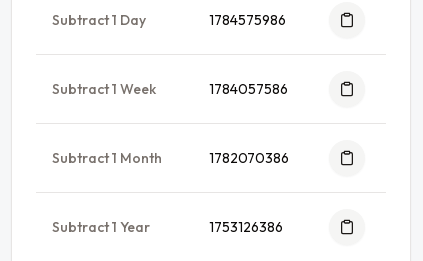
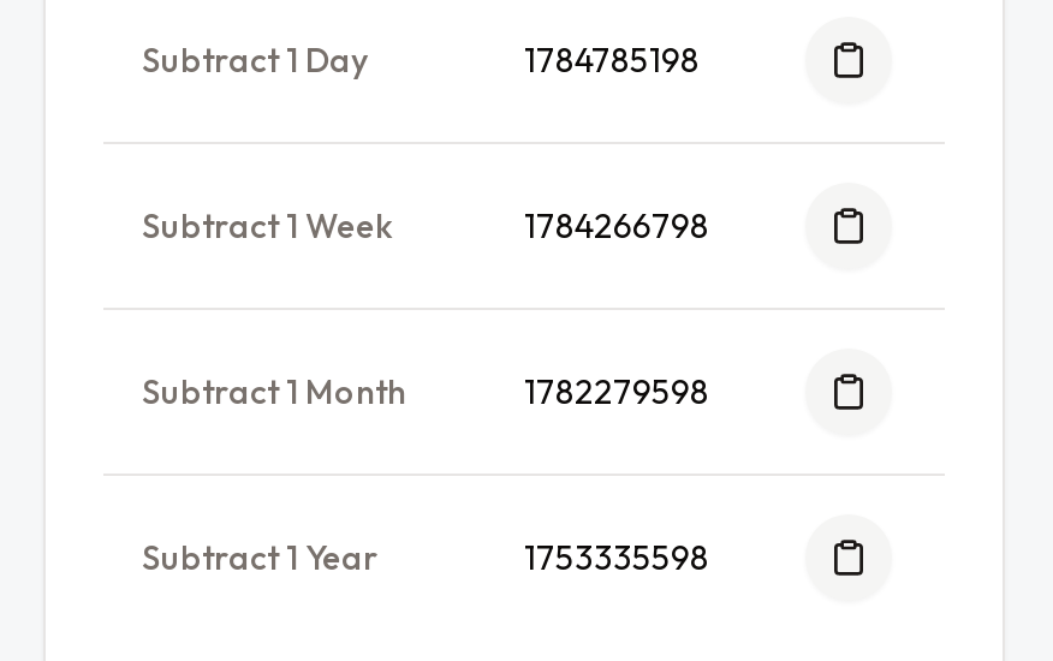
[209,11,286,29] 1784575986 -> [524,38,700,82] 1784785198
[209,80,288,98] 1784057586 -> [524,204,709,248] 1784266798
[209,149,289,167] 1782070386 -> [524,370,709,413] 1782279598
[209,218,283,236] 1753126386 -> [524,536,709,579] 1753335598

